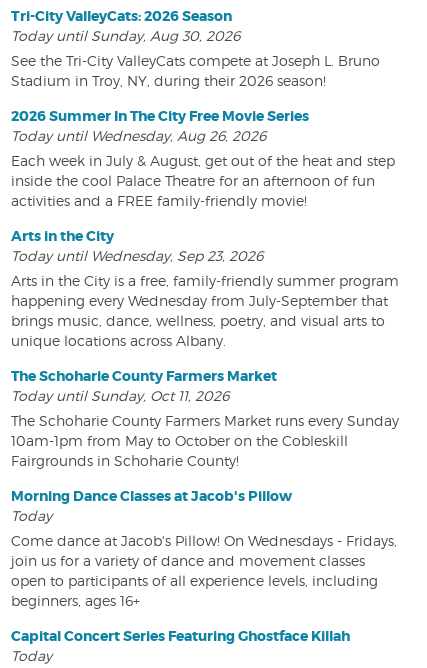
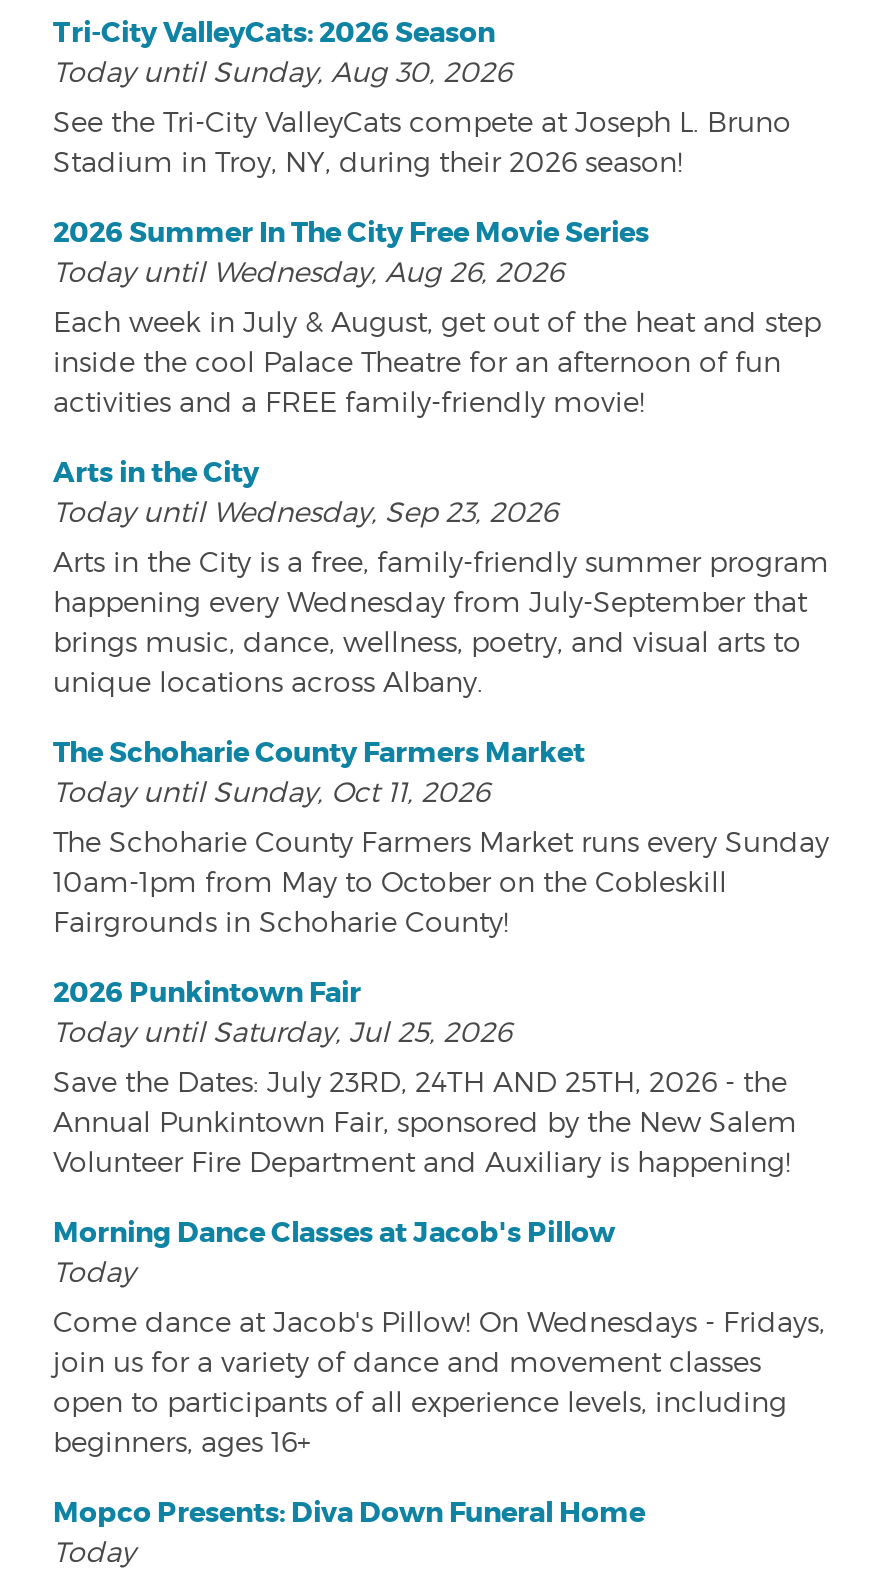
none -> [53,974,797,1178] 2026 Punkintown Fair | Today until Saturday, Jul 25, 2026 | Save the Dates: July 23RD, 24TH AND 25TH, 2026 - the | Annual Punkintown Fair, sponsored by the New Salem | Volunteer Fire Department and Auxiliary is happening!
[11,627,350,645] Capital Concert Series Featuring Ghostface Killah -> [53,1494,645,1530] Mopco Presents: Diva Down Funeral Home

